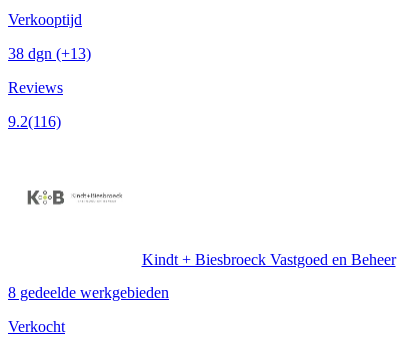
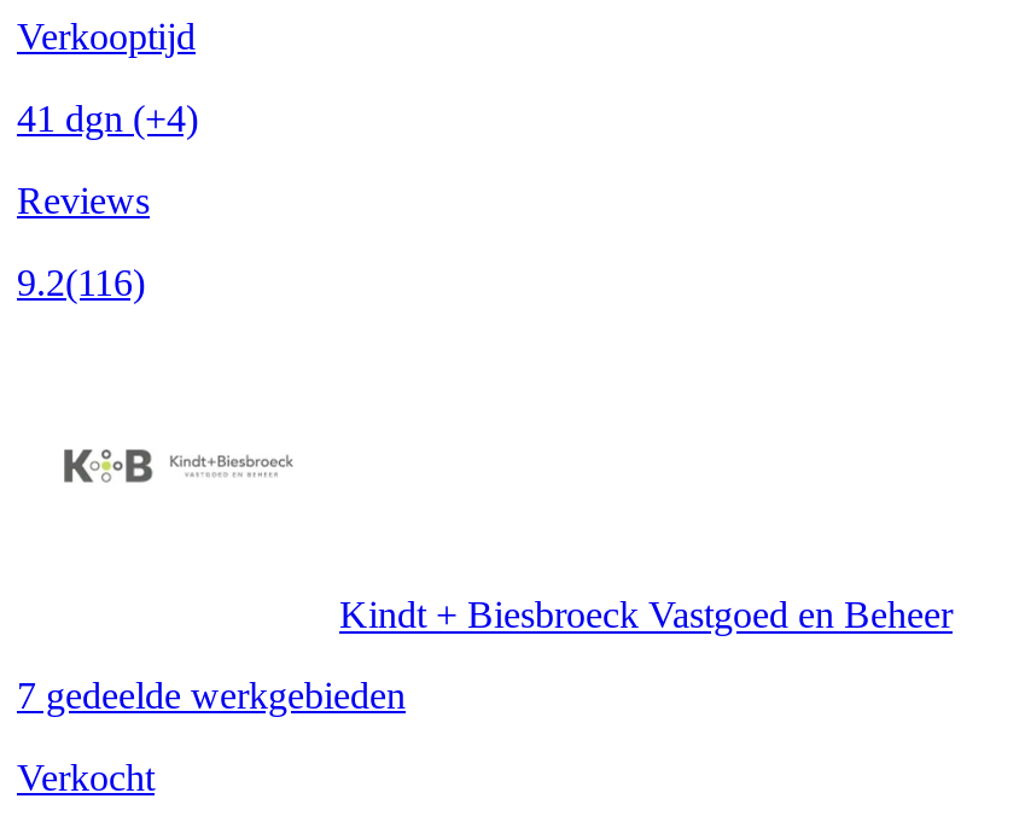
[8,45,91,62] 38 dgn (+13) -> [17,98,198,139] 41 dgn (+4)
[8,284,169,301] 8 gedeelde werkgebieden -> [17,676,406,717] 7 gedeelde werkgebieden

